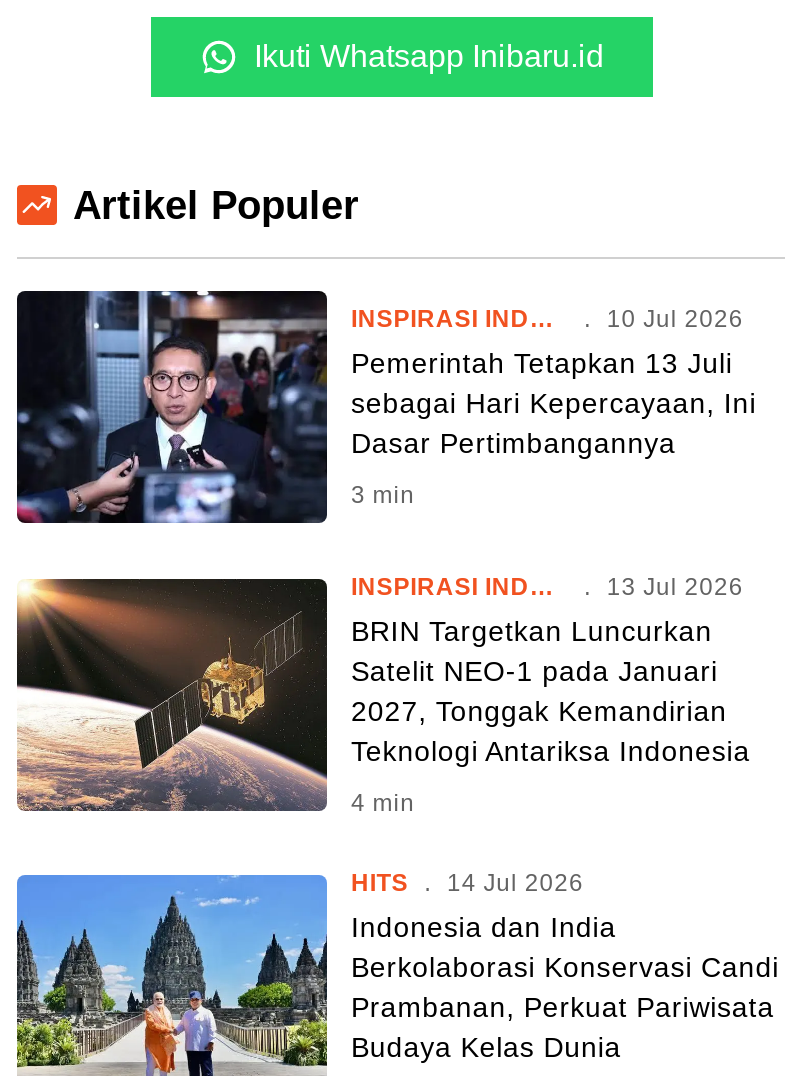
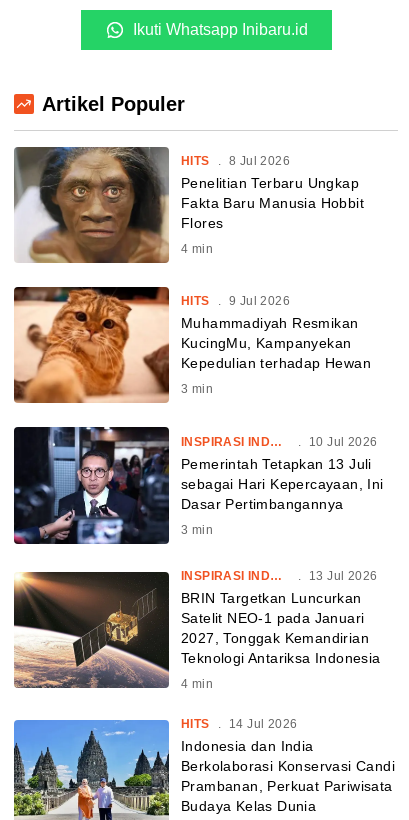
none -> [13,146,364,264] [image] | HITS . 8 Jul 2026 | Penelitian Terbaru Ungkap | Fakta Baru Manusia Hobbit | Flores | 4 min
none -> [13,286,371,404] [image] | HITS . 9 Jul 2026 | Muhammadiyah Resmikan | KucingMu, Kampanyekan | Kepedulian terhadap Hewan | 3 min

